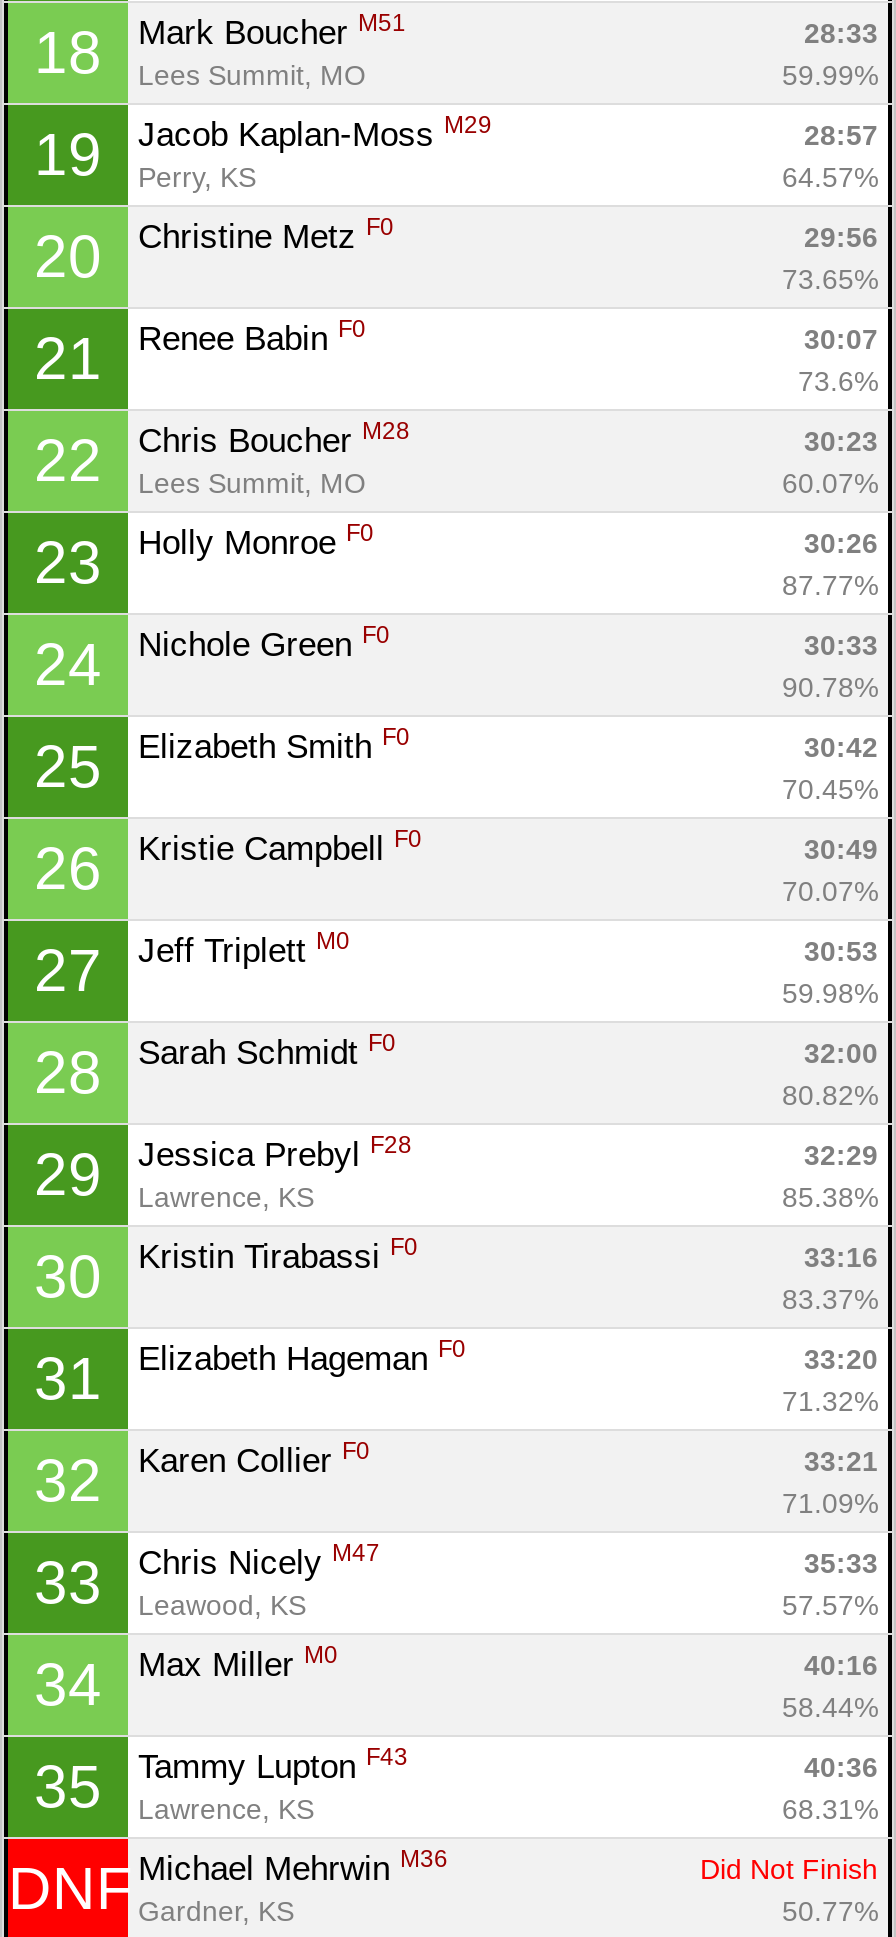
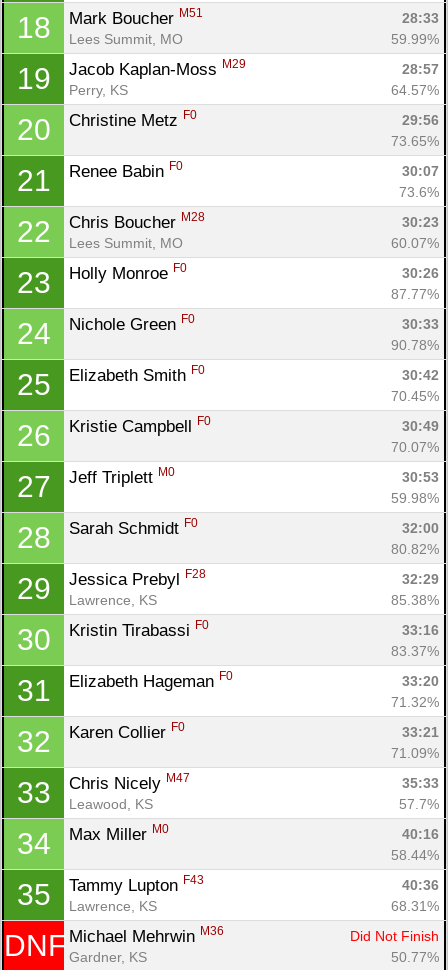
[782,1589,878,1621] 57.57% -> [399,796,439,812] 57.7%

